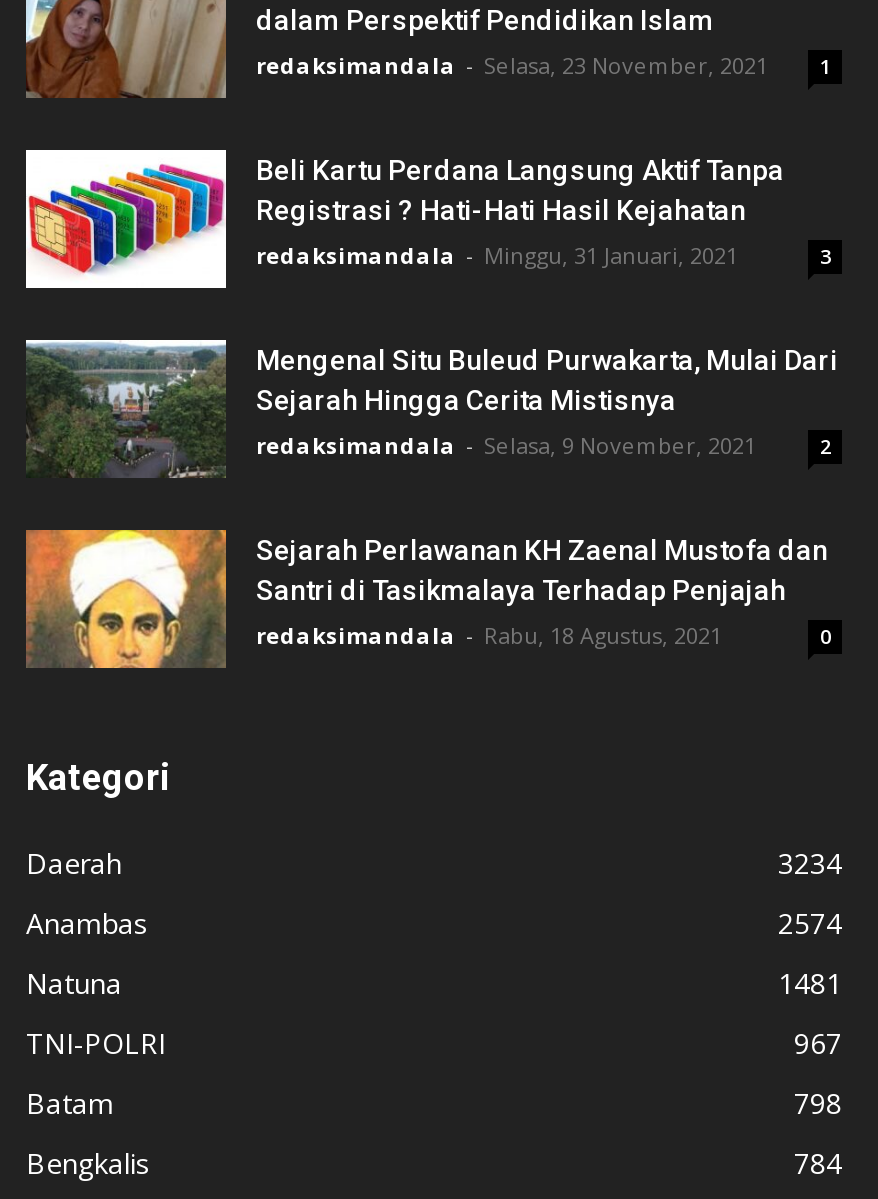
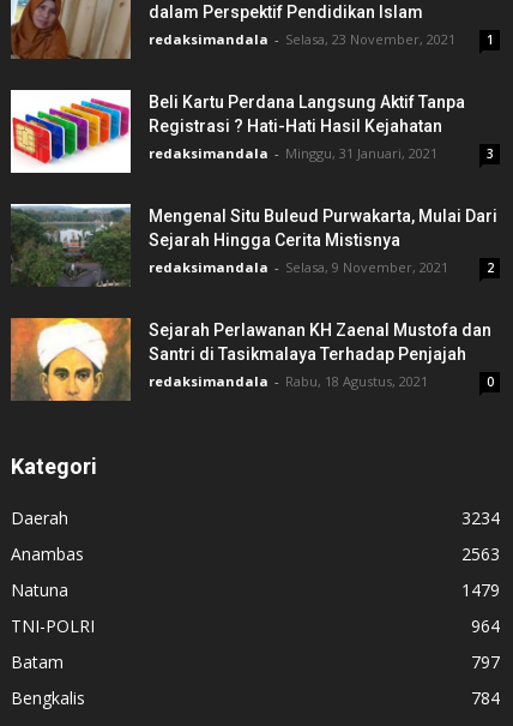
[778,905,842,943] 2574 -> [461,543,500,566] 2563
[778,965,842,1003] 1481 -> [461,579,500,602] 1479
[794,1025,842,1063] 967 -> [471,615,500,638] 964
[794,1085,842,1123] 798 -> [471,651,500,674] 797

